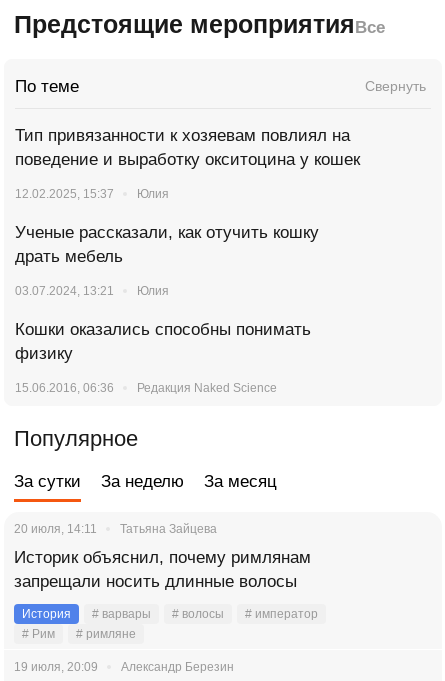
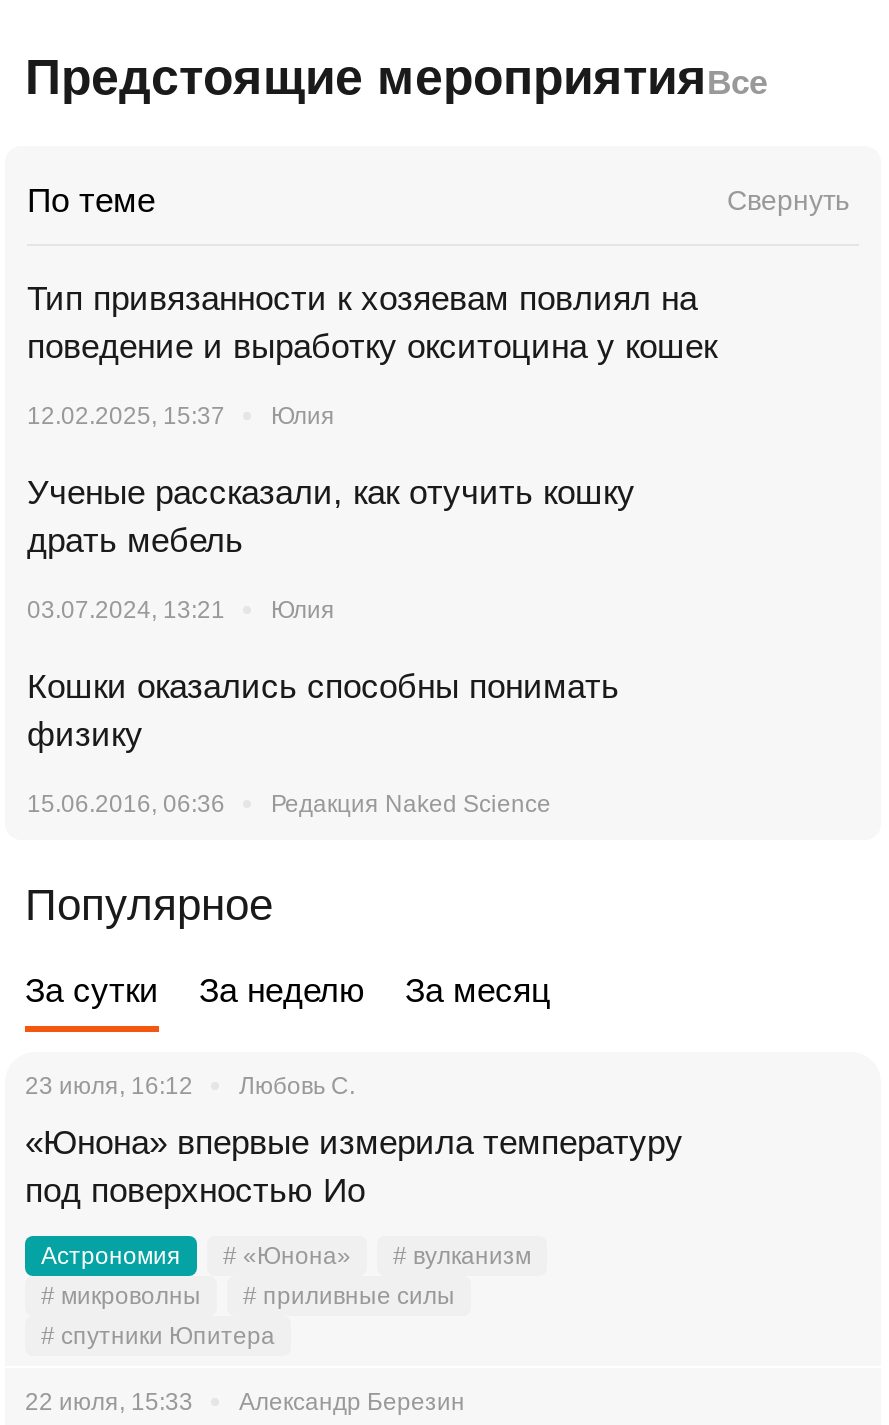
[14,522,217,536] 20 июля, 14:11 | Татьяна Зайцева -> [25,1071,355,1099] 23 июля, 16:12 | Любовь С.
[14,548,311,591] Историк объяснил, почему римлянам | запрещали носить длинные волосы -> [25,1123,683,1209] «Юнона» впервые измерила температуру | под поверхностью Ио
[22,607,318,641] История | # варвары | # волосы | # император | # Рим | # римляне -> [41,1241,531,1349] Астрономия | # «Юнона» | # вулканизм | # микроволны | # приливные силы | # спутники Юпитера
[14,660,234,674] 19 июля, 20:09 Александр Березин -> [25,1387,465,1415] 22 июля, 15:33 Александр Березин

